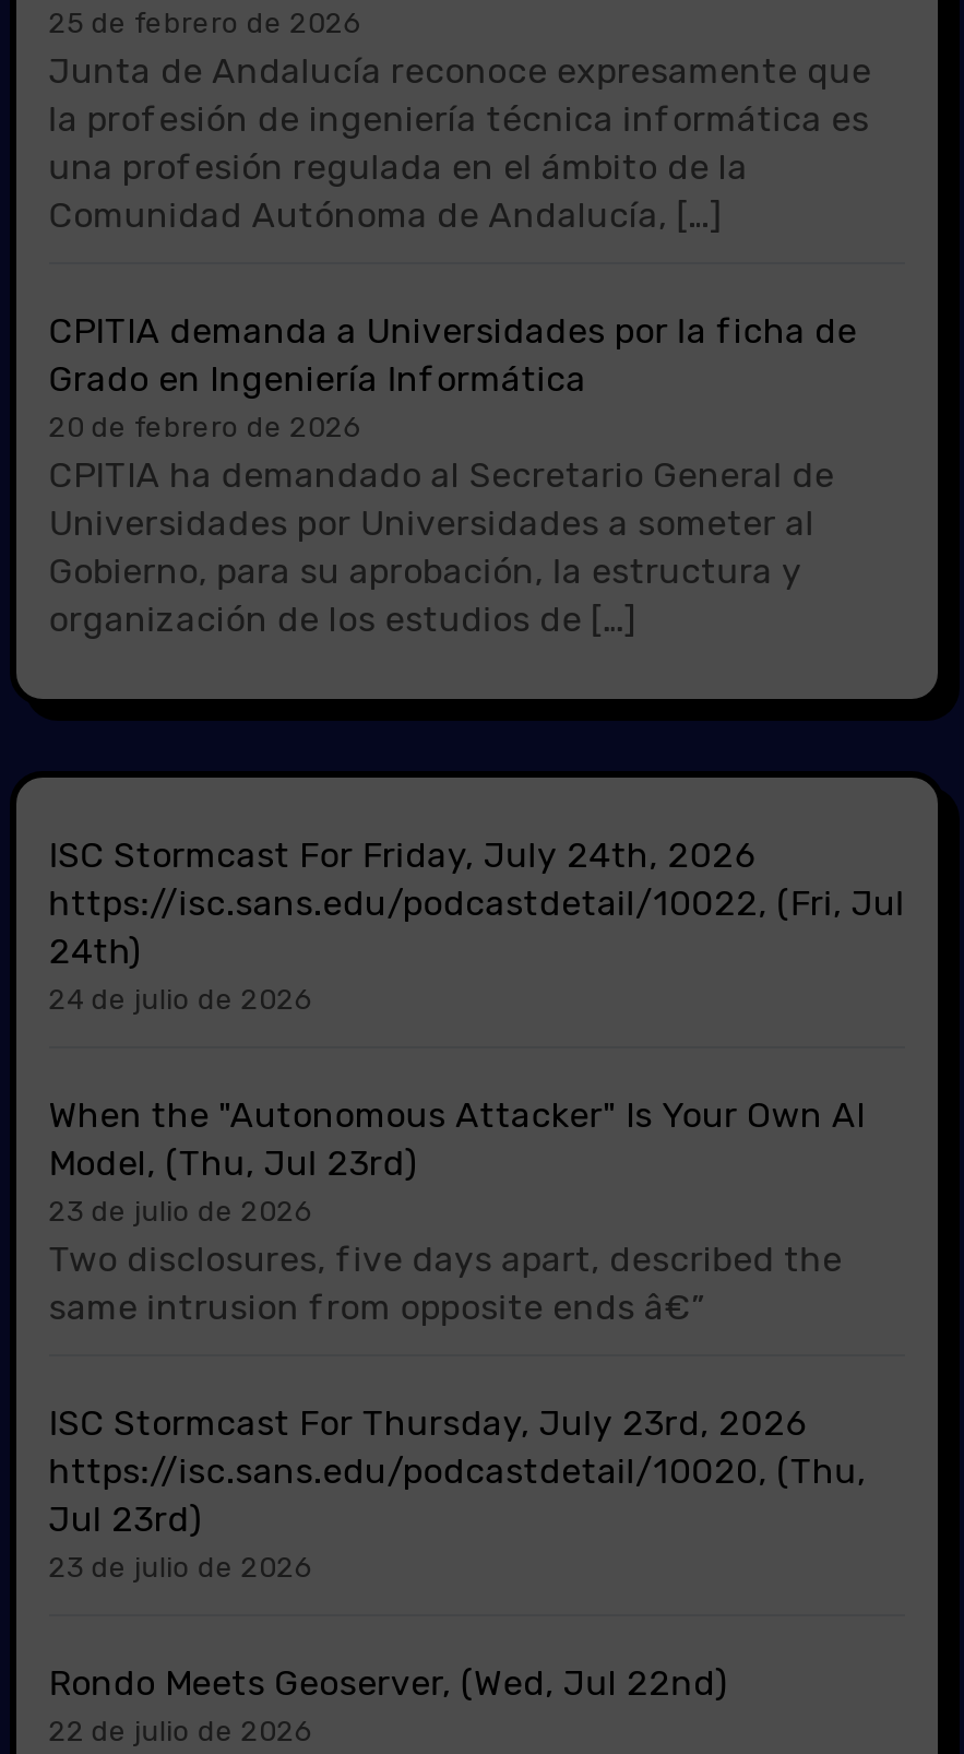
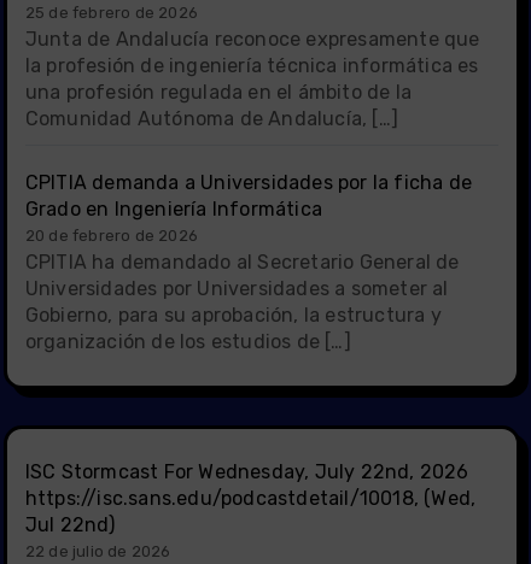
[49,834,905,1703] ISC Stormcast For Friday, July 24th, 2026 | https://isc.sans.edu/podcastdetail/10022, (Fri, Jul | 24th) | 24 de julio de 2026 | When the "Autonomous Attacker" Is Your Own AI | Model, (Thu, Jul 23rd) | 23 de julio de 2026 | Two disclosures, five days apart, described the | same intrusion from opposite ends â€” | ISC Stormcast For Thursday, July 23rd, 2026 | https://isc.sans.edu/podcastdetail/10020, (Thu, | Jul 23rd) | 23 de julio de 2026 | Rondo Meets Geoserver, (Wed, Jul 22nd) -> [25,460,476,536] ISC Stormcast For Wednesday, July 22nd, 2026 | https://isc.sans.edu/podcastdetail/10018, (Wed, | Jul 22nd)

